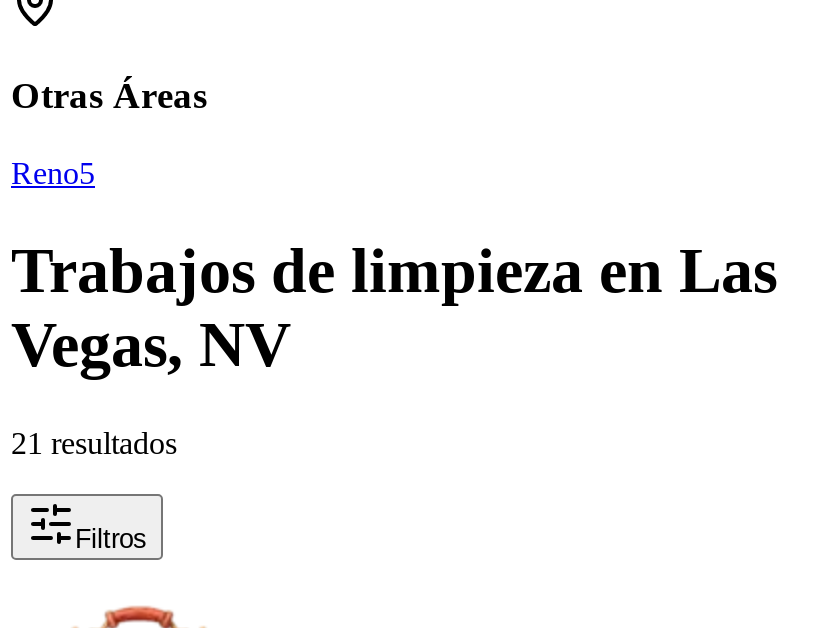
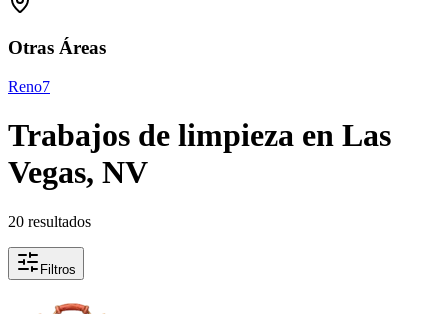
[11,156,95,190] Reno5 -> [8,78,50,95] Reno7
[11,426,177,460] 21 resultados -> [8,213,91,230] 20 resultados

